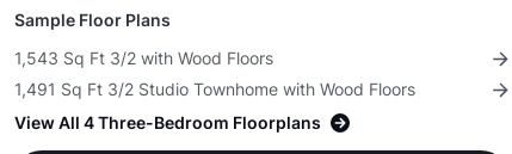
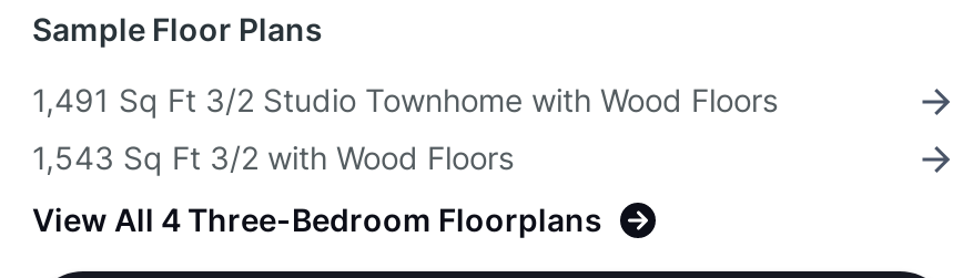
moved [14,48,273,68] -> [32,139,514,177]: 1,543 Sq Ft 3/2 with Wood Floors
moved [14,79,415,99] -> [32,81,778,119]: 1,491 Sq Ft 3/2 Studio Townhome with Wood Floors

